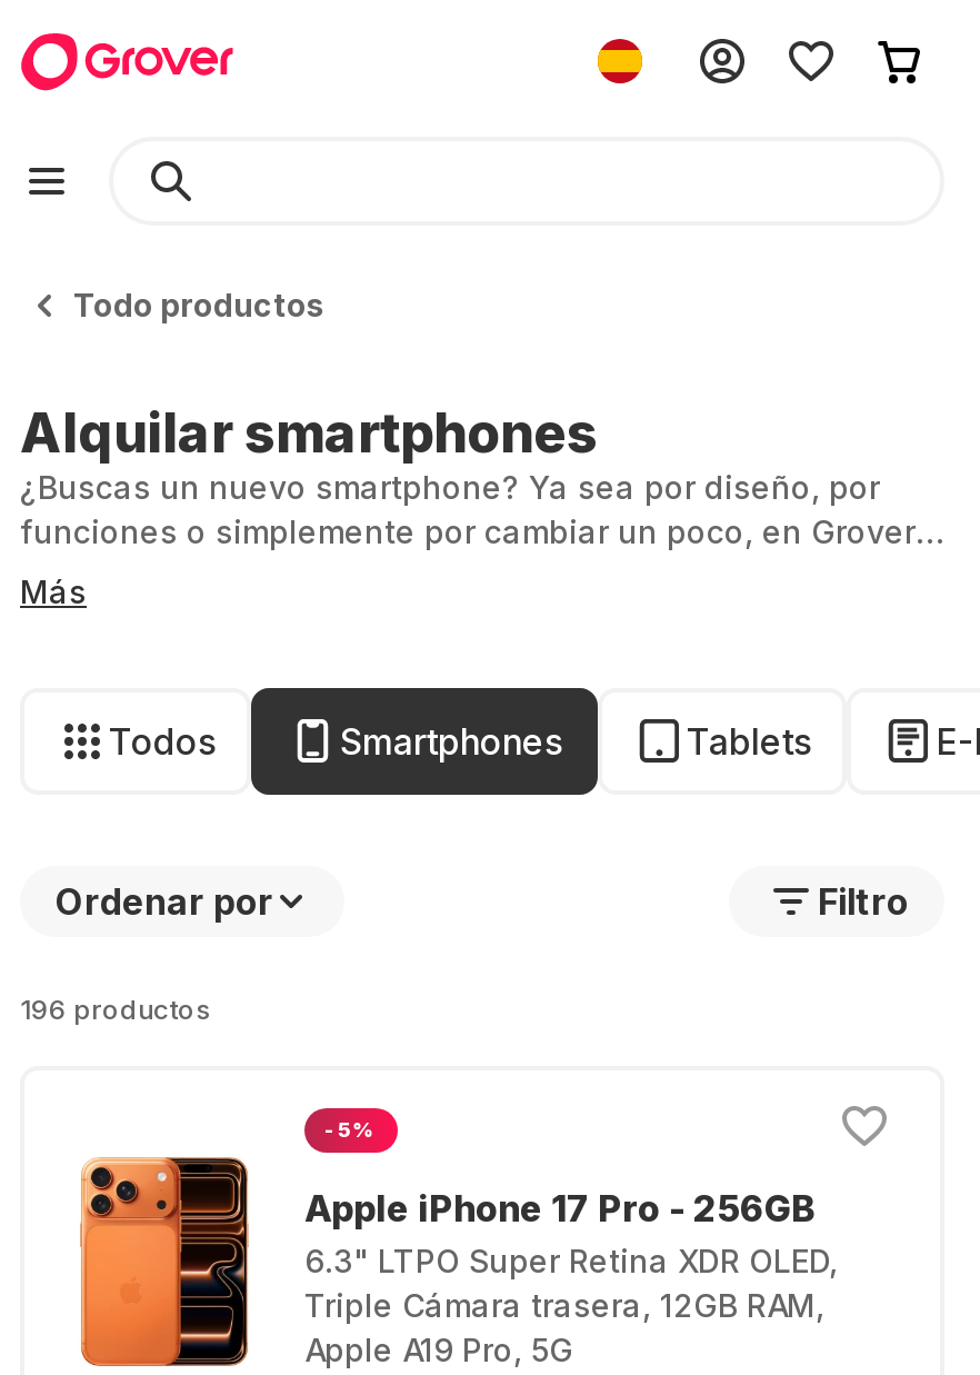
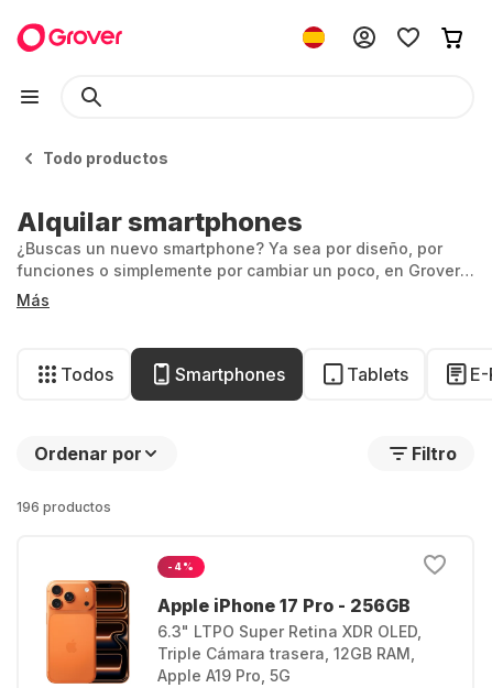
[324,1117,377,1142] -5% -> [167,560,194,572] -4%

